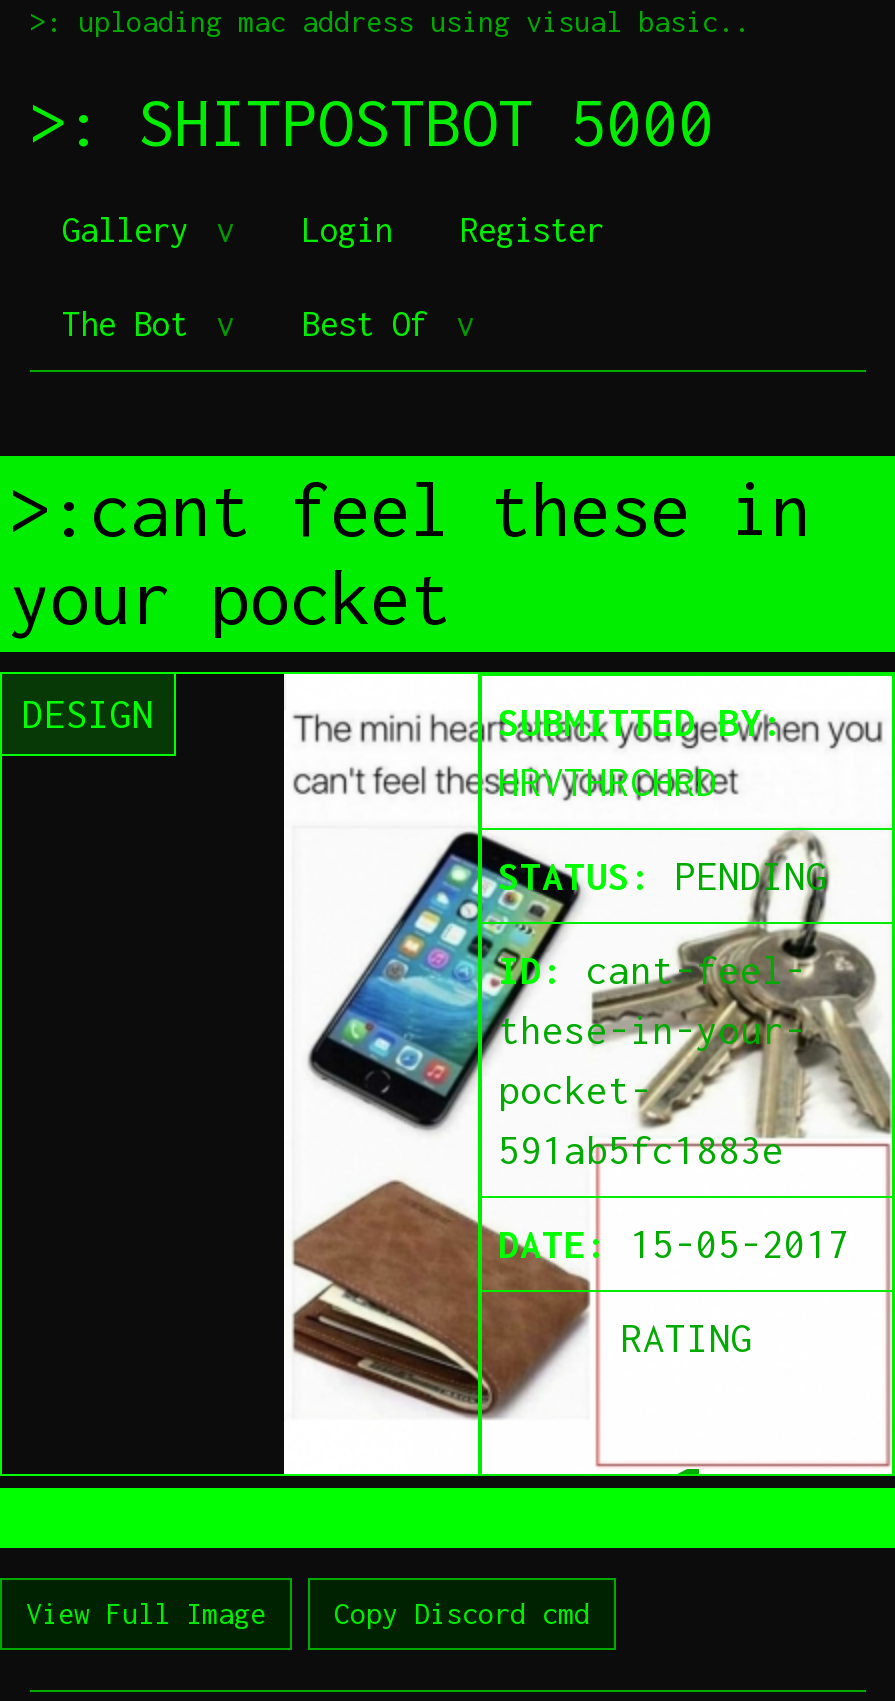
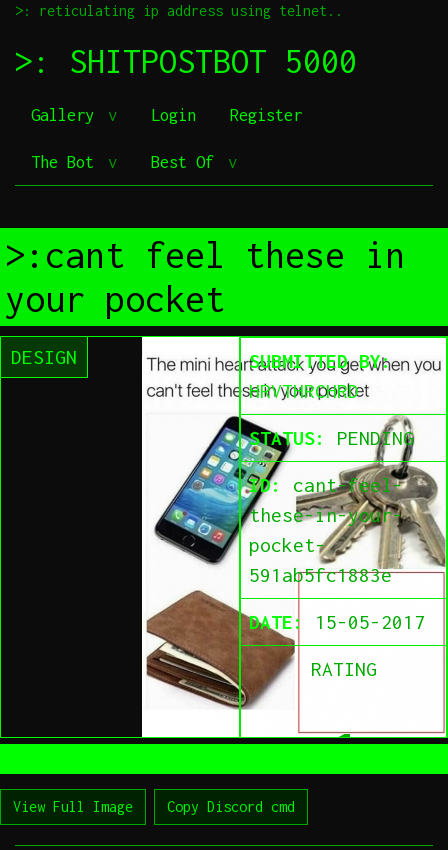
[30,4,750,38] >: uploading mac address using visual basic.. -> [15,2,343,19] >: reticulating ip address using telnet..

